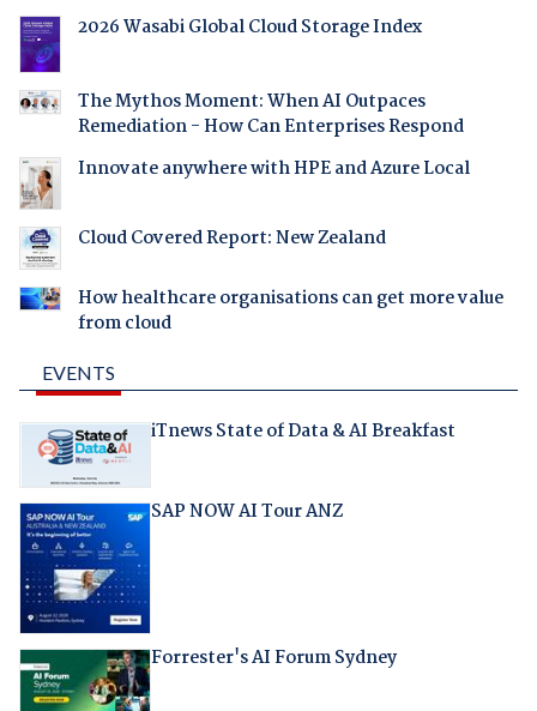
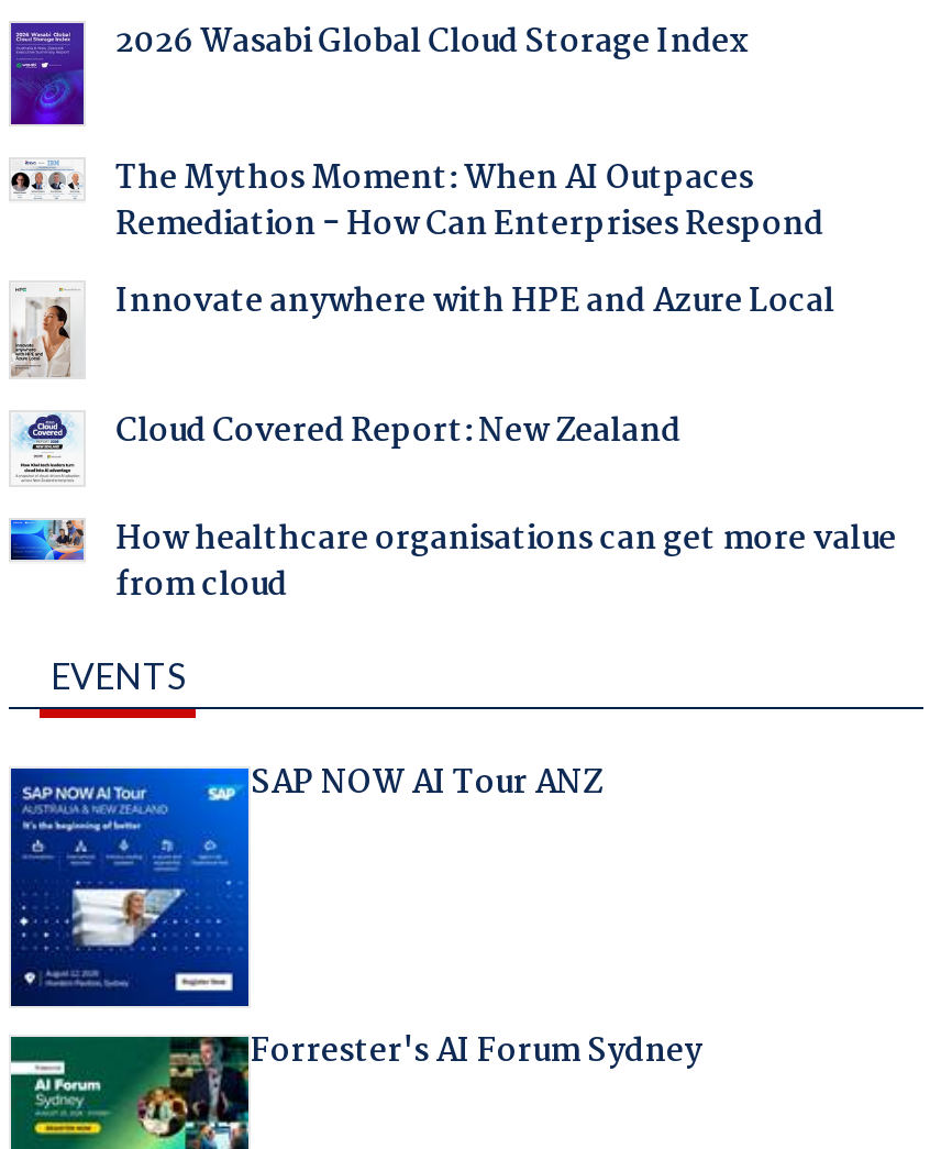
[23,417,455,486] [image] | iTnews State of Data & AI Breakfast -> none

